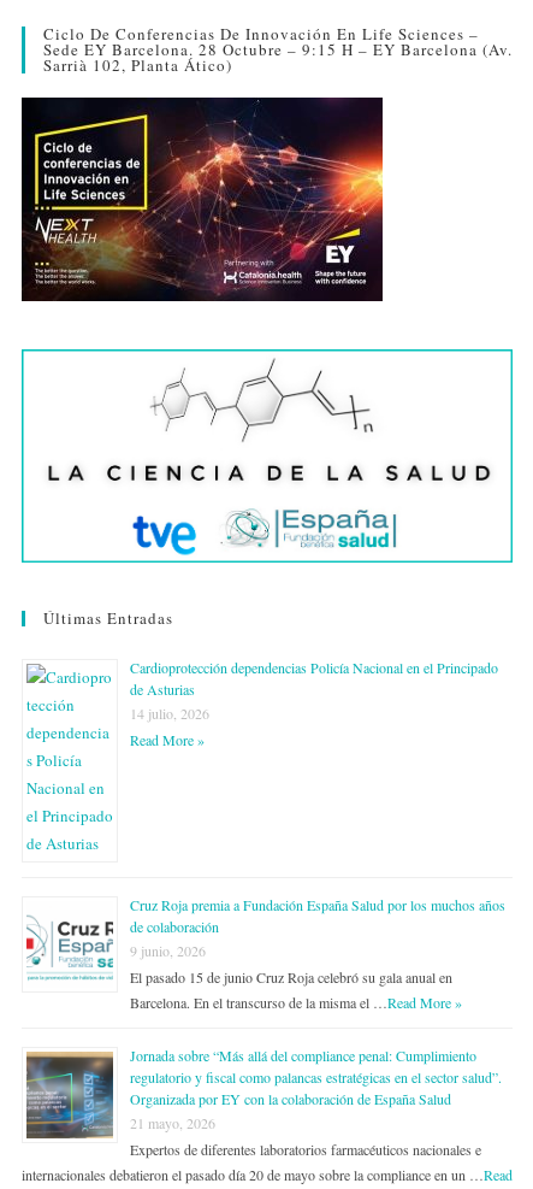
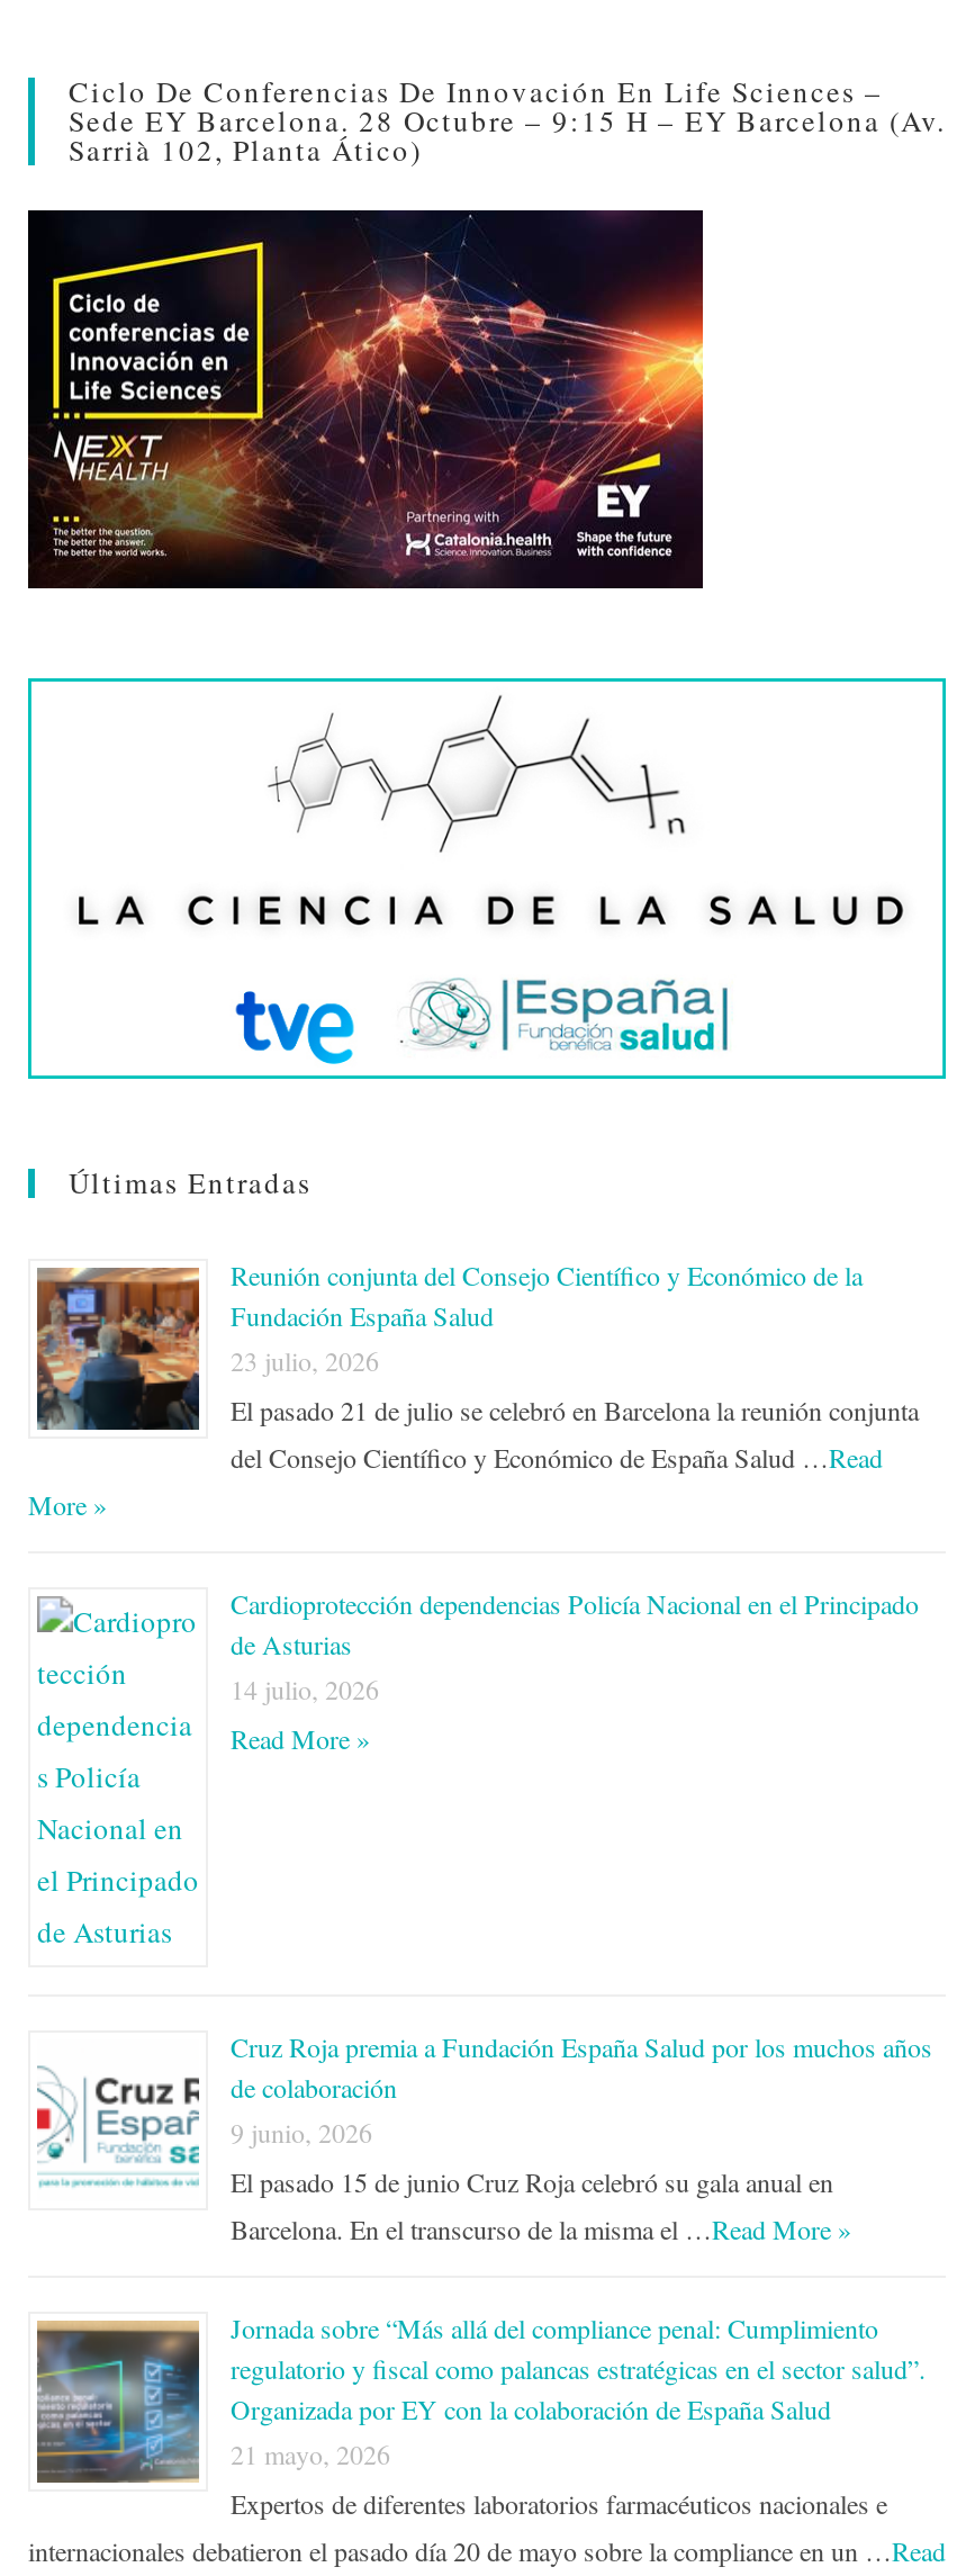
none -> [28,1256,919,1521] [image] | Reunión conjunta del Consejo Científico y Económico de la | Fundación España Salud | 23 julio, 2026 | El pasado 21 de julio se celebró en Barcelona la reunión conjunta | del Consejo Científico y Económico de España Salud … Read | More »

